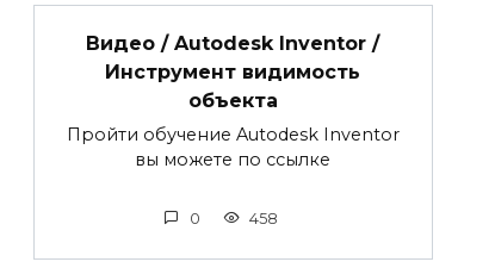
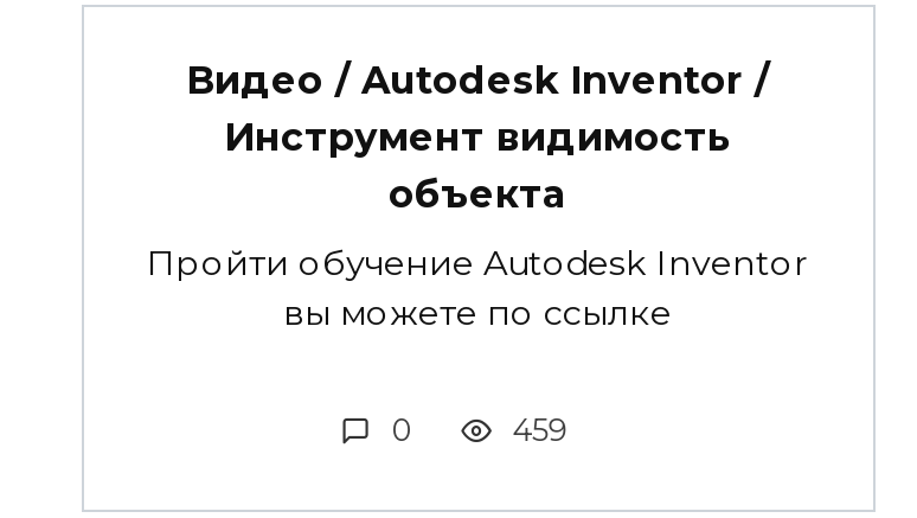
[250,210,278,228] 458 -> [513,413,567,448] 459

